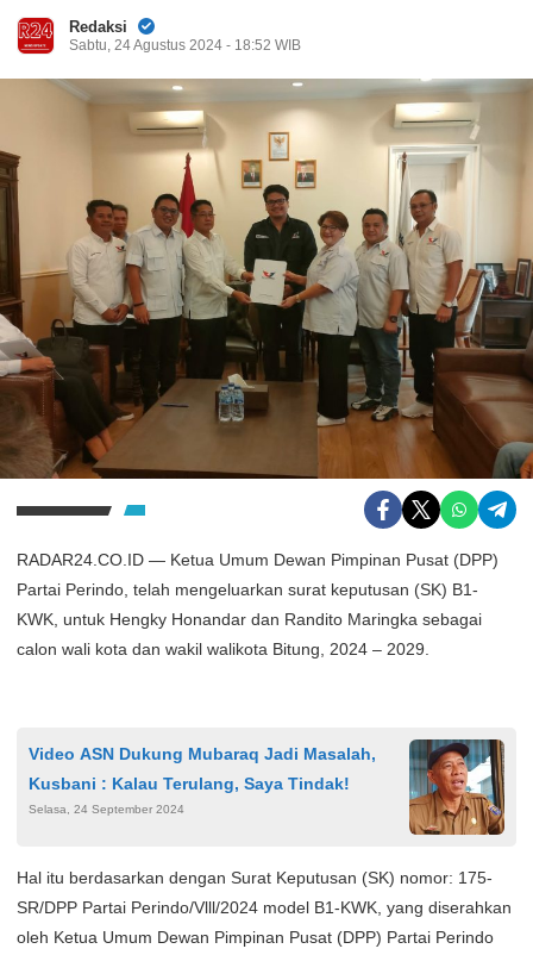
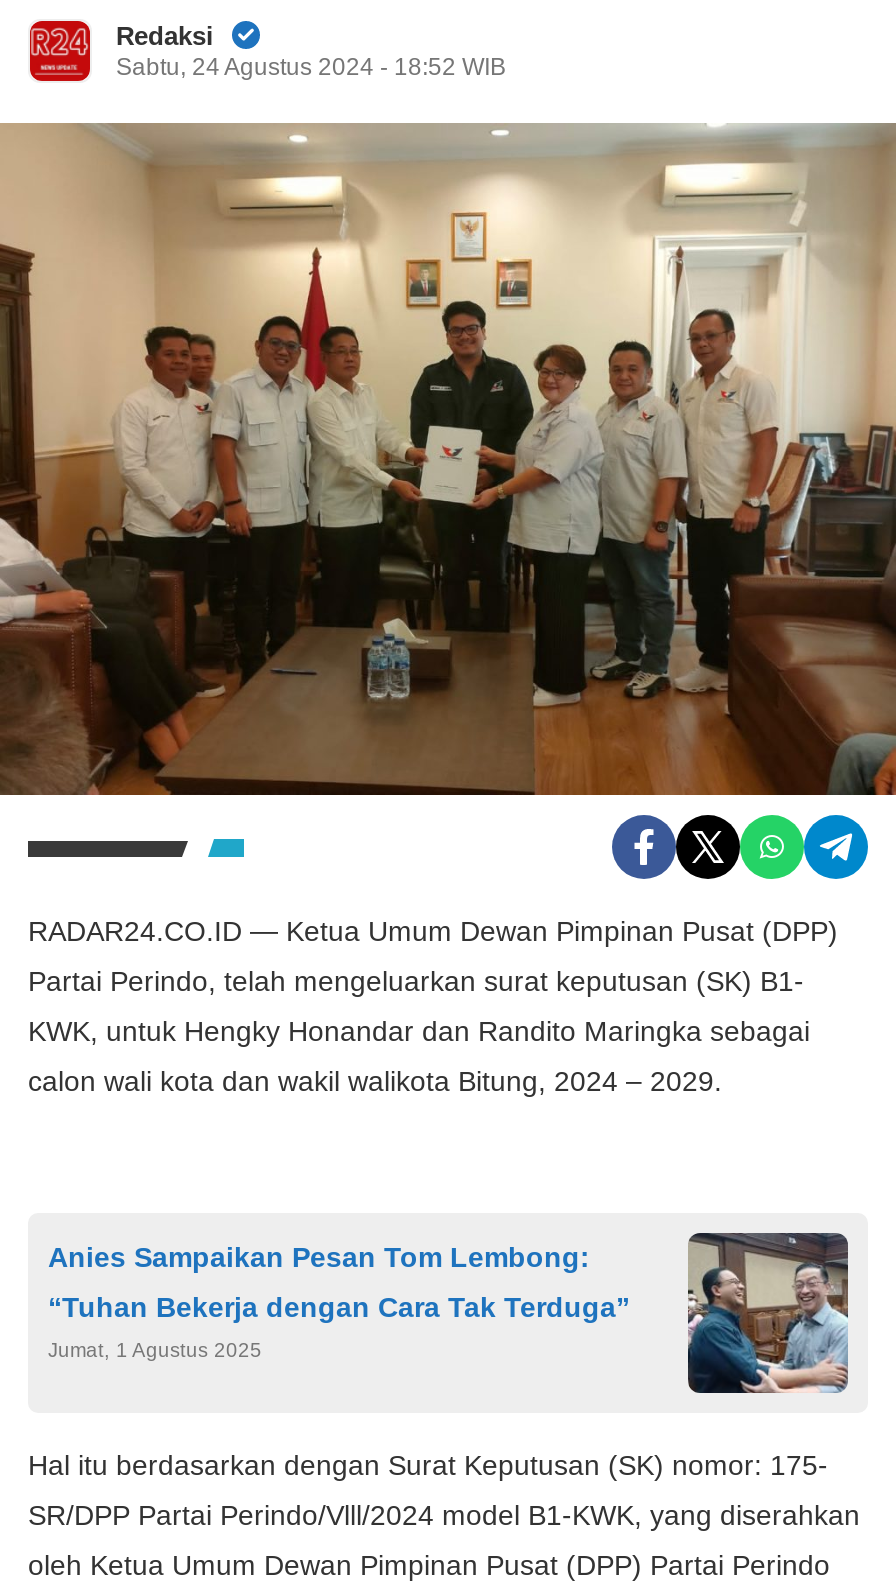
[29,744,376,763] Video ASN Dukung Mubaraq Jadi Masalah, -> [48,1241,590,1273] Anies Sampaikan Pesan Tom Lembong:
[408,739,506,836] [image] -> [686,1233,848,1395] [image]
[29,774,350,793] Kusbani : Kalau Terulang, Saya Tindak! -> [48,1291,630,1323] “Tuhan Bekerja dengan Cara Tak Terduga”
[29,803,184,816] Selasa, 24 September 2024 -> [48,1339,262,1361] Jumat, 1 Agustus 2025

